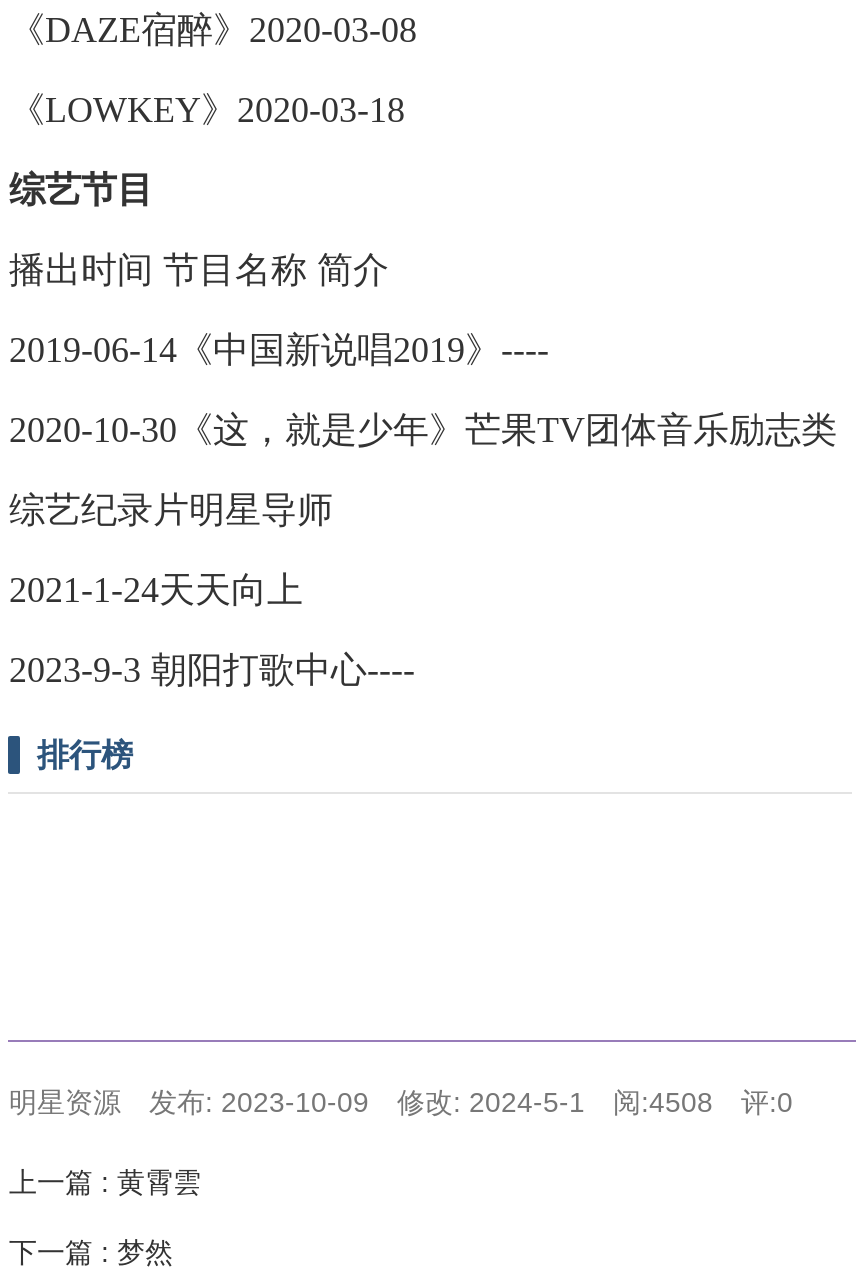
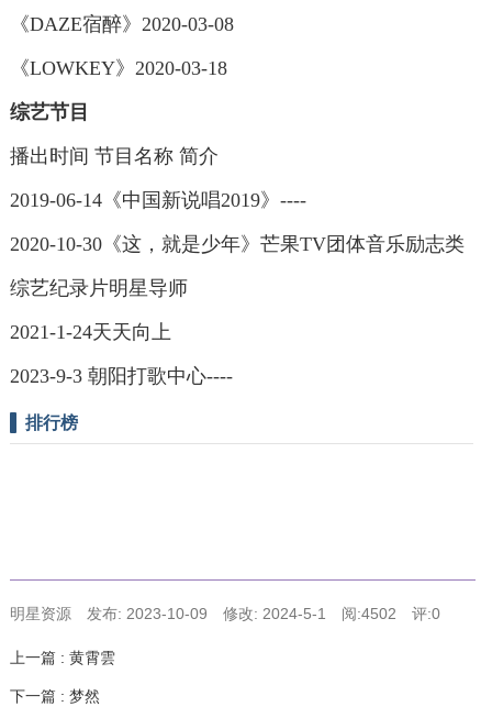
[9,1086,793,1118] 明星资源 发布: 2023-10-09 修改: 2024-5-1 阅:4508 评:0 -> [10,605,441,622] 明星资源 发布: 2023-10-09 修改: 2024-5-1 阅:4502 评:0

